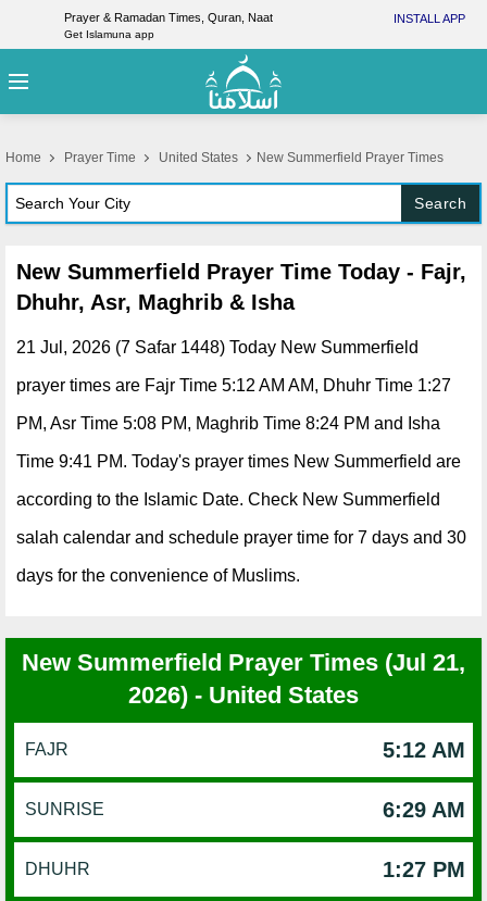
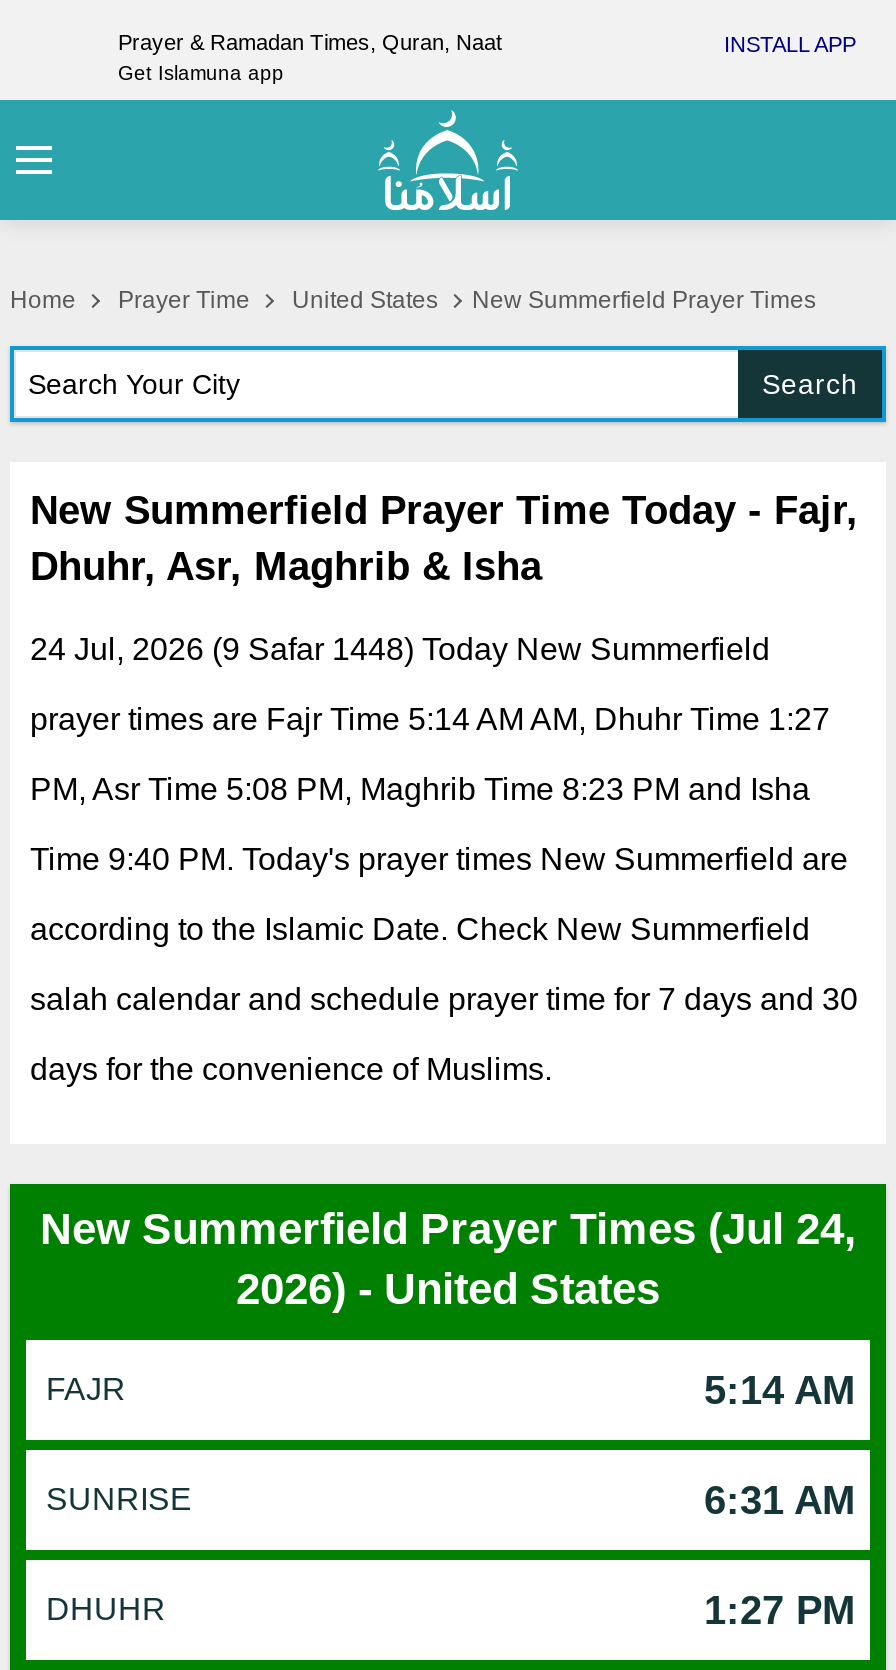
[16,338,419,356] 21 Jul, 2026 (7 Safar 1448) Today New Summerfield -> [30,632,770,666] 24 Jul, 2026 (9 Safar 1448) Today New Summerfield
[16,376,451,395] prayer times are Fajr Time 5:12 AM AM, Dhuhr Time 1:27 -> [30,702,830,736] prayer times are Fajr Time 5:14 AM AM, Dhuhr Time 1:27
[16,414,440,433] PM, Asr Time 5:08 PM, Maghrib Time 8:24 PM and Isha -> [30,772,810,806] PM, Asr Time 5:08 PM, Maghrib Time 8:23 PM and Isha
[16,452,461,471] Time 9:41 PM. Today's prayer times New Summerfield are -> [30,842,848,876] Time 9:40 PM. Today's prayer times New Summerfield are
[22,649,465,676] New Summerfield Prayer Times (Jul 21, -> [40,1204,856,1254] New Summerfield Prayer Times (Jul 24,
[383,738,465,762] 5:12 AM -> [704,1368,856,1412] 5:14 AM
[383,798,465,822] 6:29 AM -> [704,1478,856,1522] 6:31 AM

